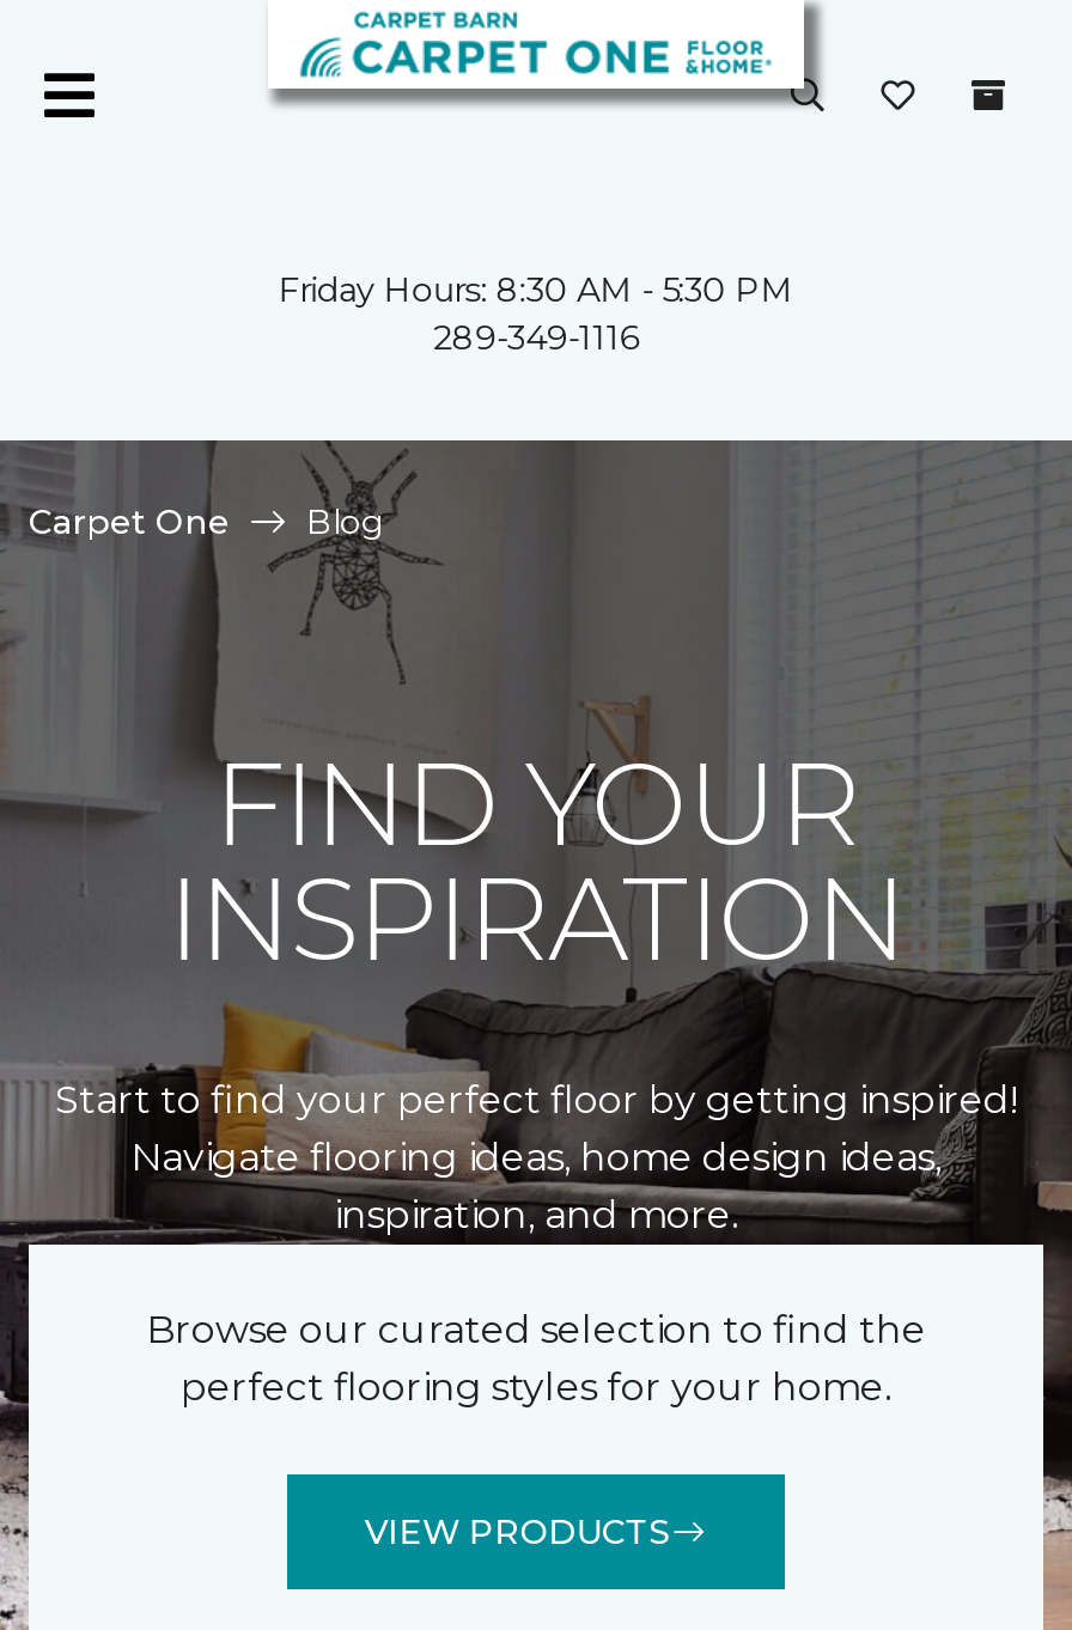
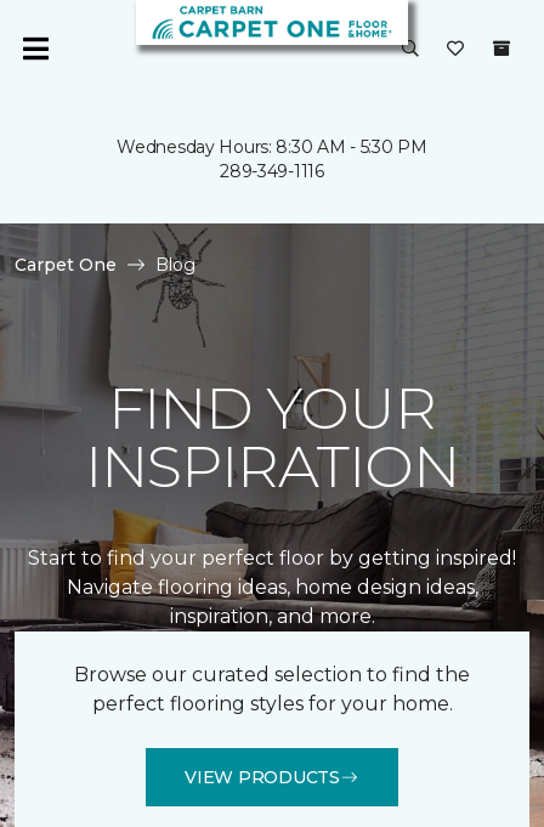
[278,268,794,311] Friday Hours: 8:30 AM - 5:30 PM -> [117,136,427,158] Wednesday Hours: 8:30 AM - 5:30 PM

